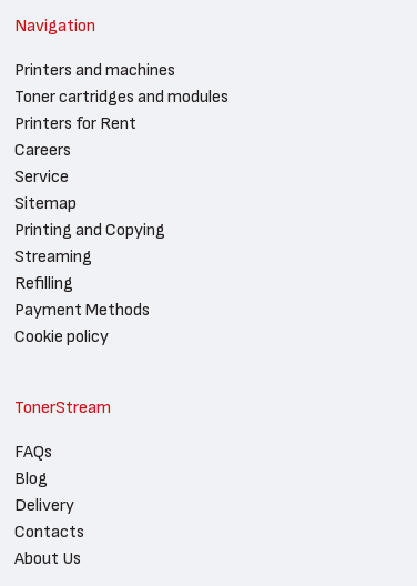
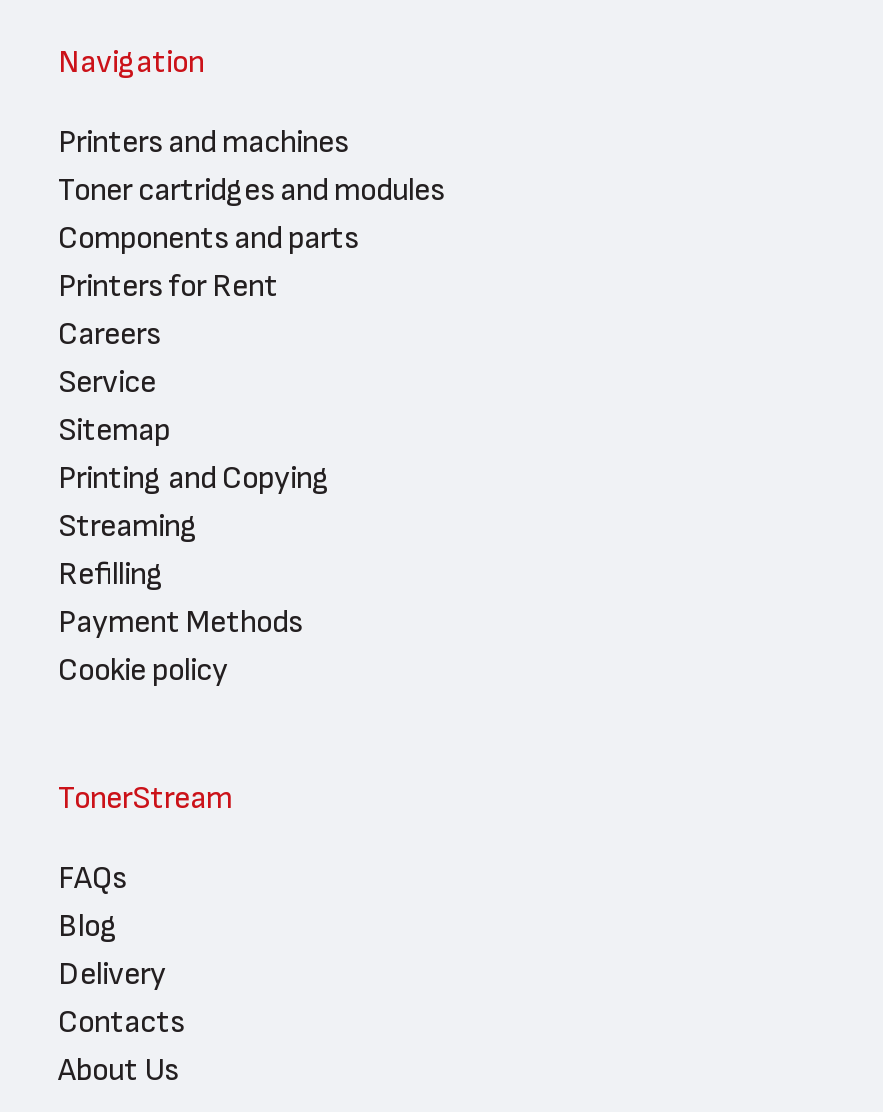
none -> [58,222,358,254] Components and parts

